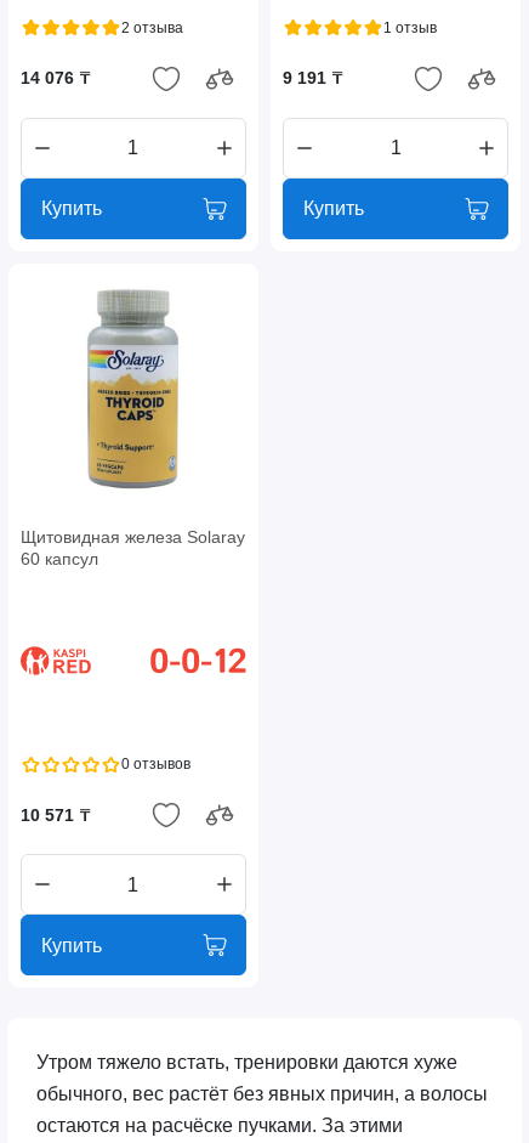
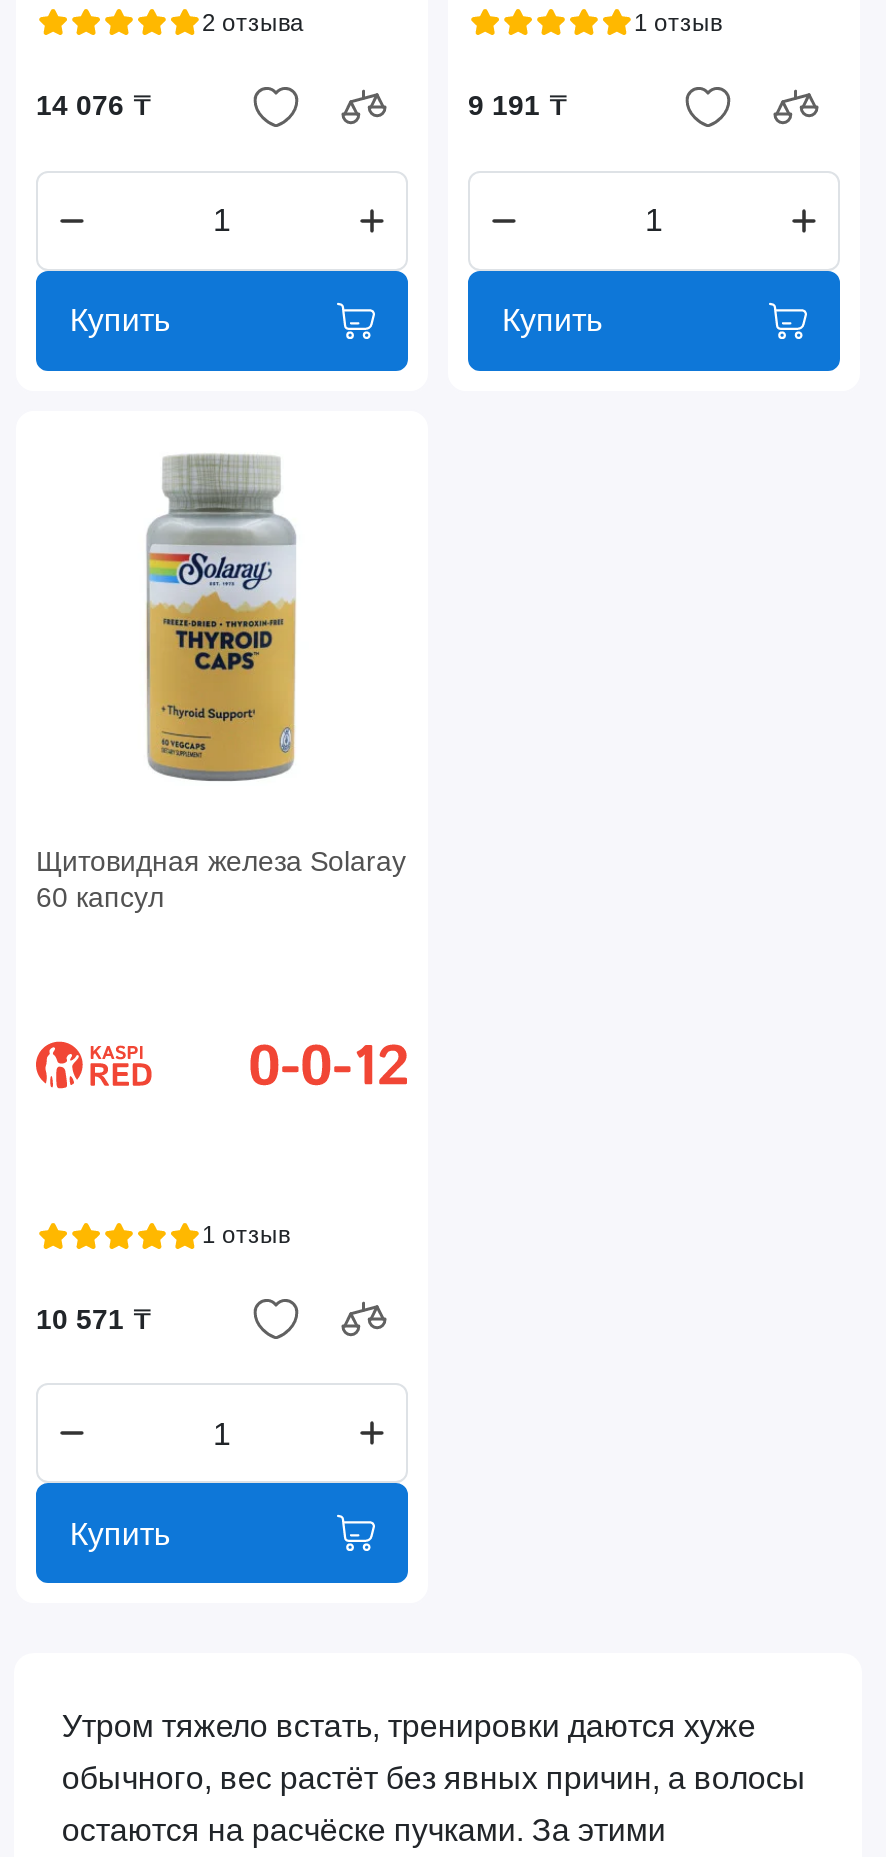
[121,756,190,773] 0 отзывов -> [202,1221,290,1249] 1 отзыв

